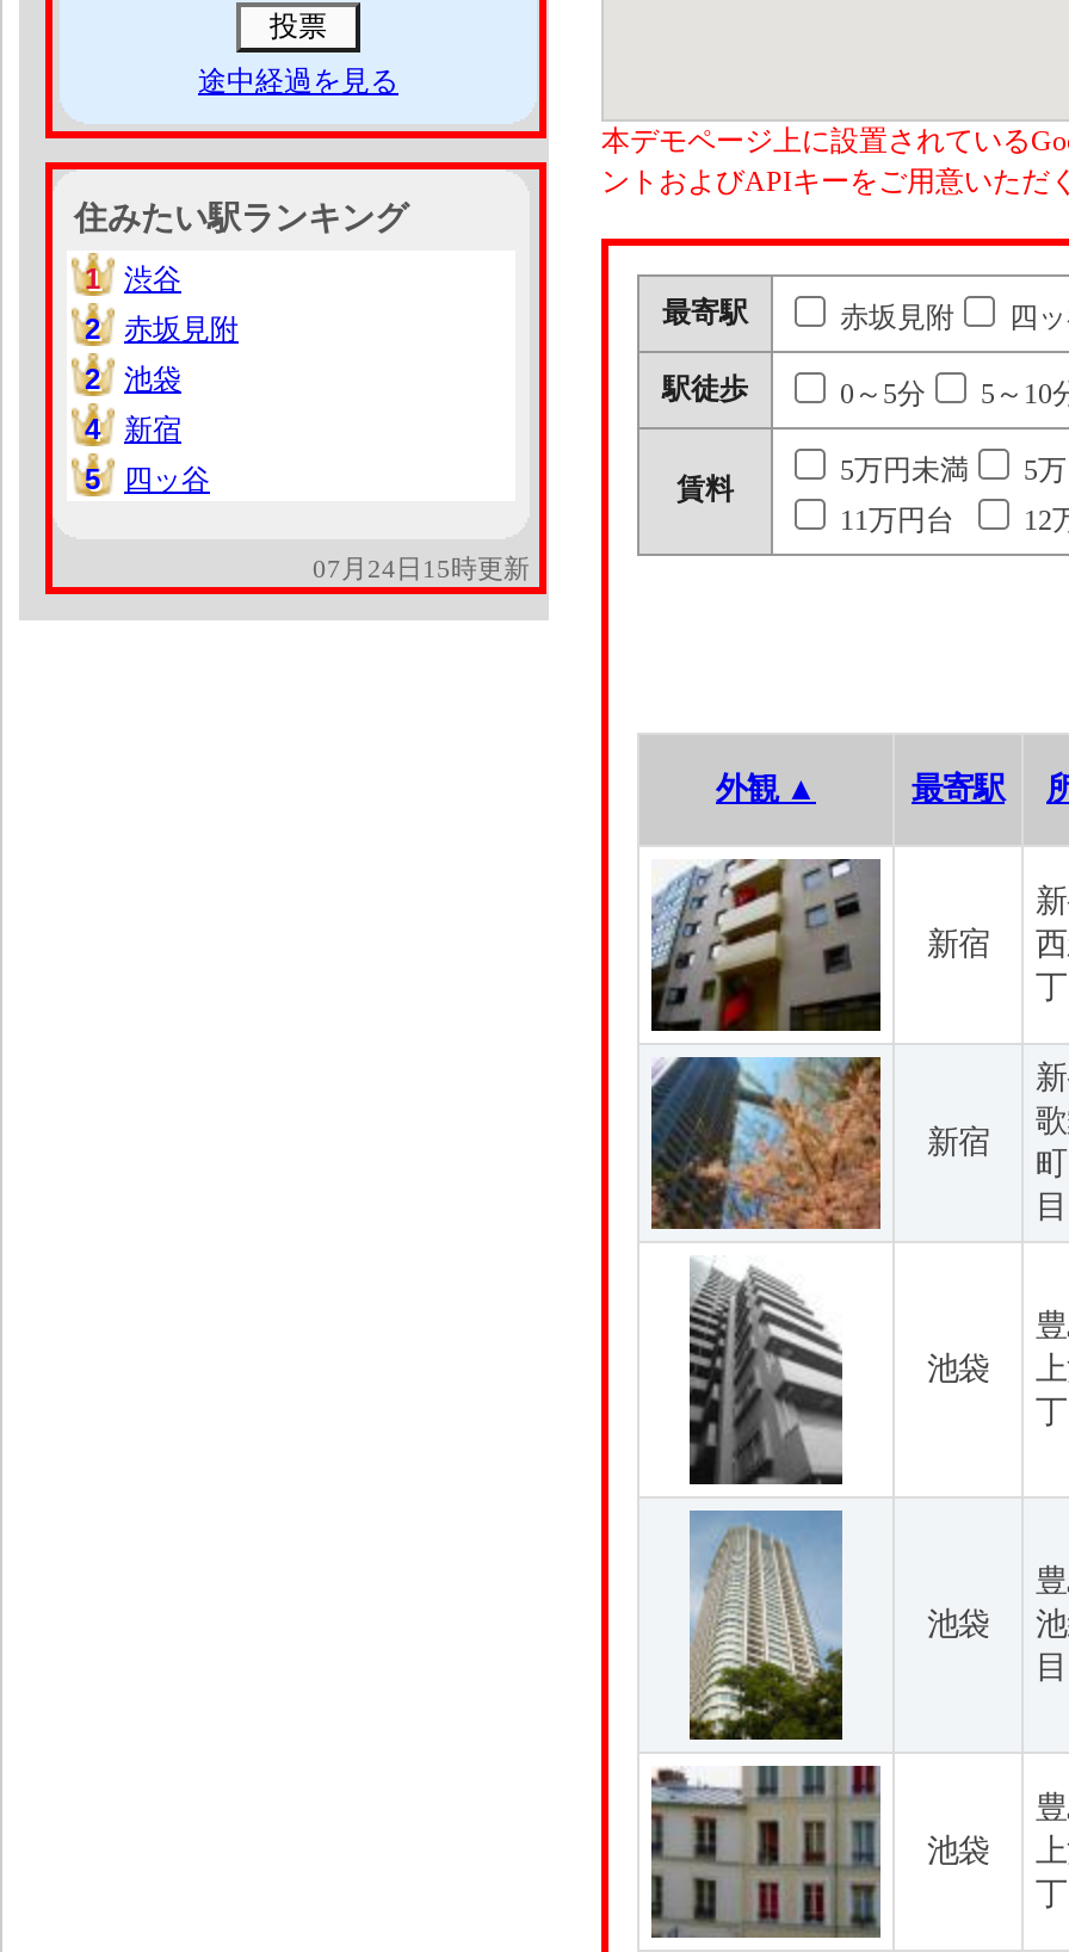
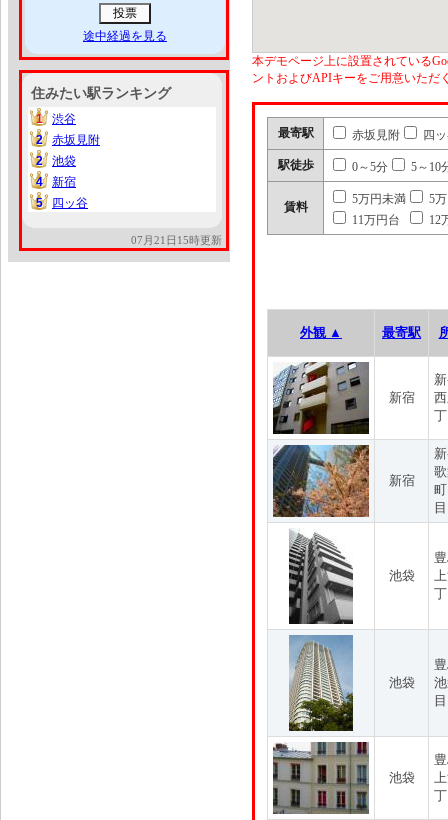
[313,554,530,582] 07月24日15時更新 -> [131,234,222,246] 07月21日15時更新

